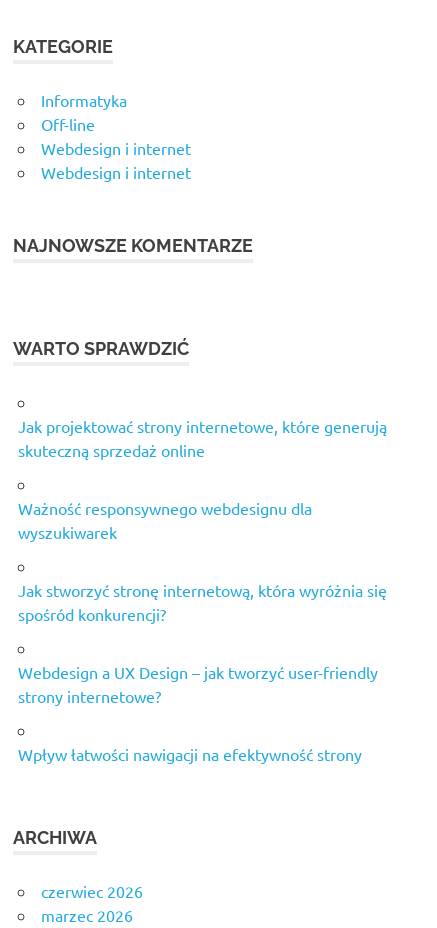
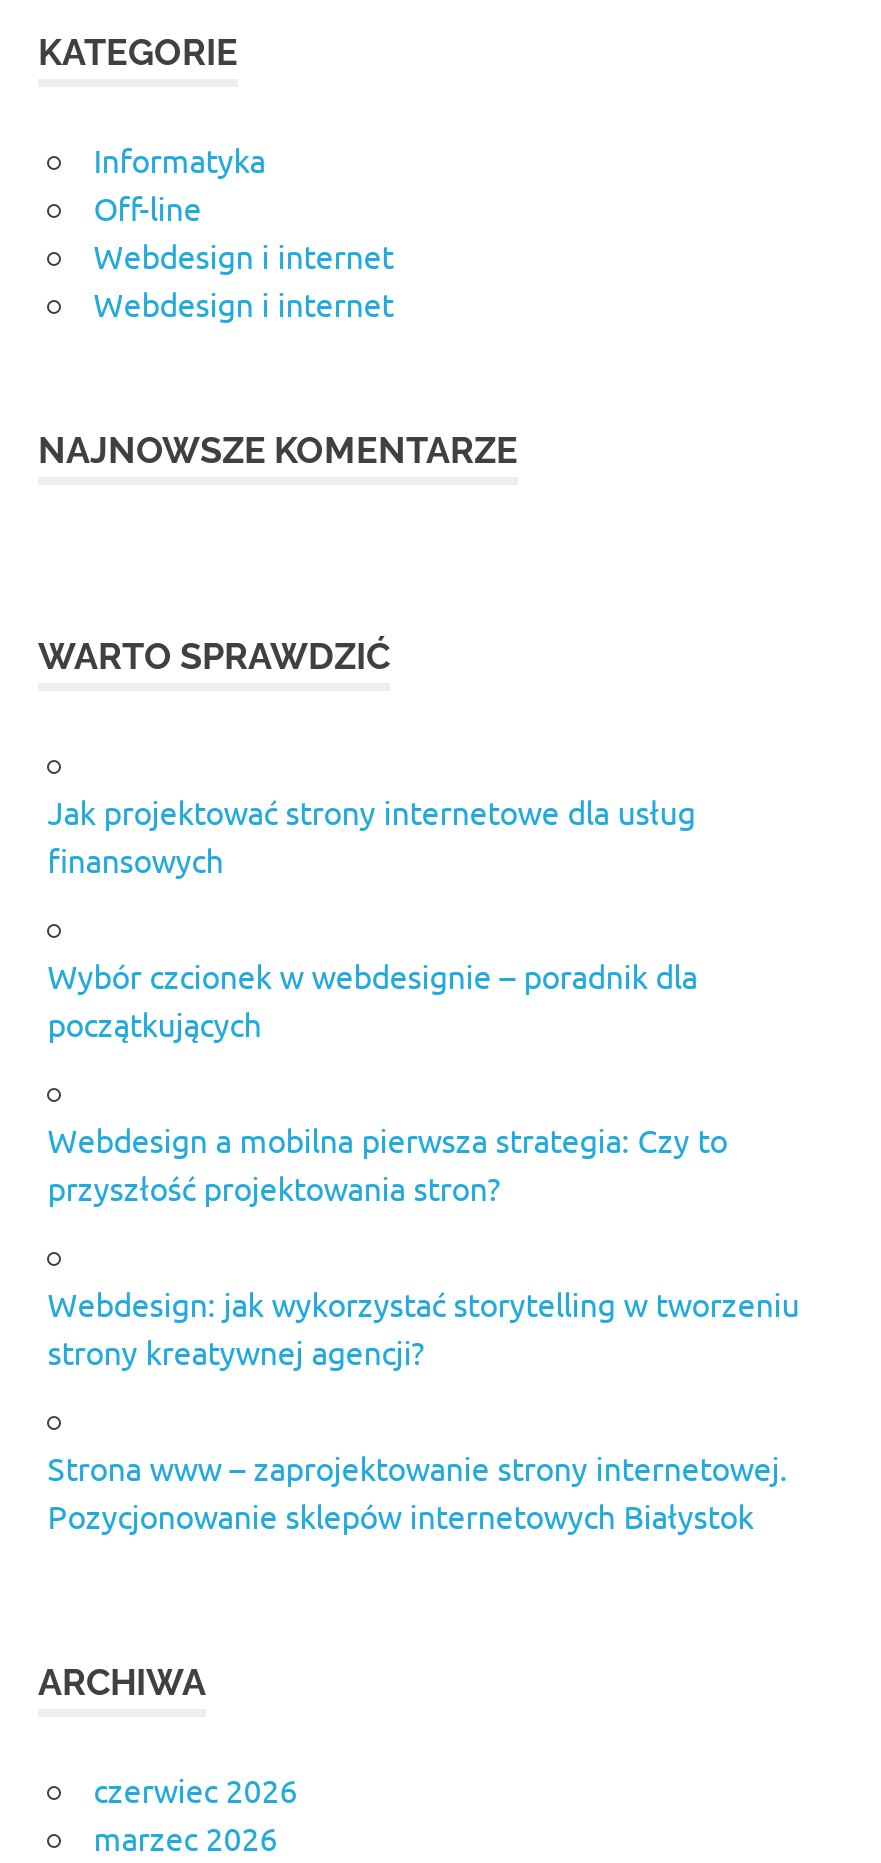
[18,416,387,460] Jak projektować strony internetowe, które generują | skuteczną sprzedaż online -> [48,791,696,879] Jak projektować strony internetowe dla usług | finansowych
[18,498,312,542] Ważność responsywnego webdesignu dla | wyszukiwarek -> [48,955,698,1043] Wybór czcionek w webdesignie – poradnik dla | początkujących
[18,580,387,624] Jak stworzyć stronę internetową, która wyróżnia się | spośród konkurencji? -> [48,1119,728,1207] Webdesign a mobilna pierwsza strategia: Czy to | przyszłość projektowania stron?
[18,662,378,706] Webdesign a UX Design – jak tworzyć user-friendly | strony internetowe? -> [48,1283,800,1371] Webdesign: jak wykorzystać storytelling w tworzeniu | strony kreatywnej agencji?
[18,744,362,764] Wpływ łatwości nawigacji na efektywność strony -> [48,1447,788,1535] Strona www – zaprojektowanie strony internetowej. | Pozycjonowanie sklepów internetowych Białystok

